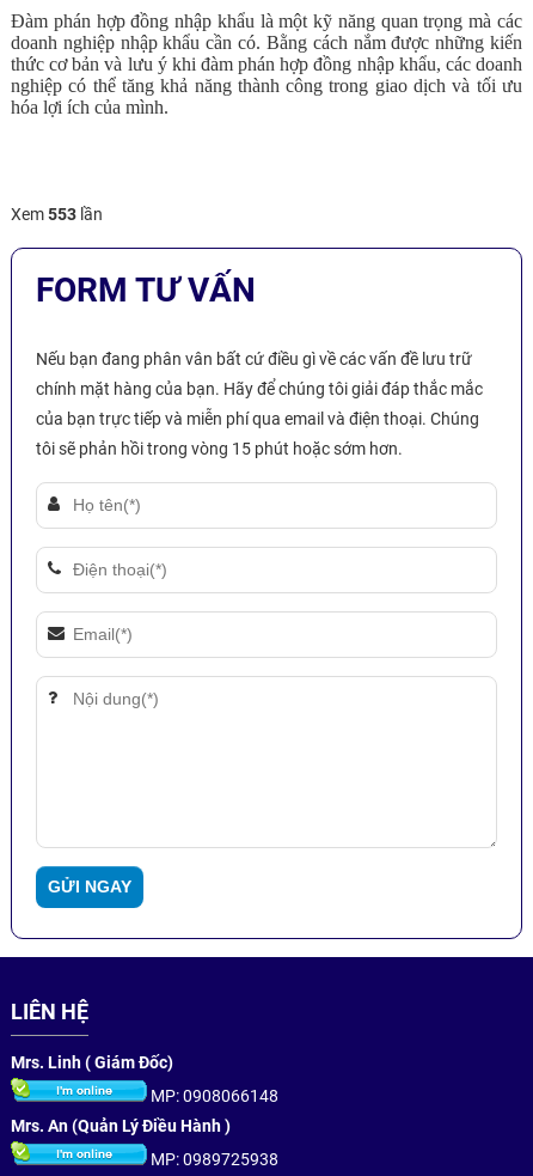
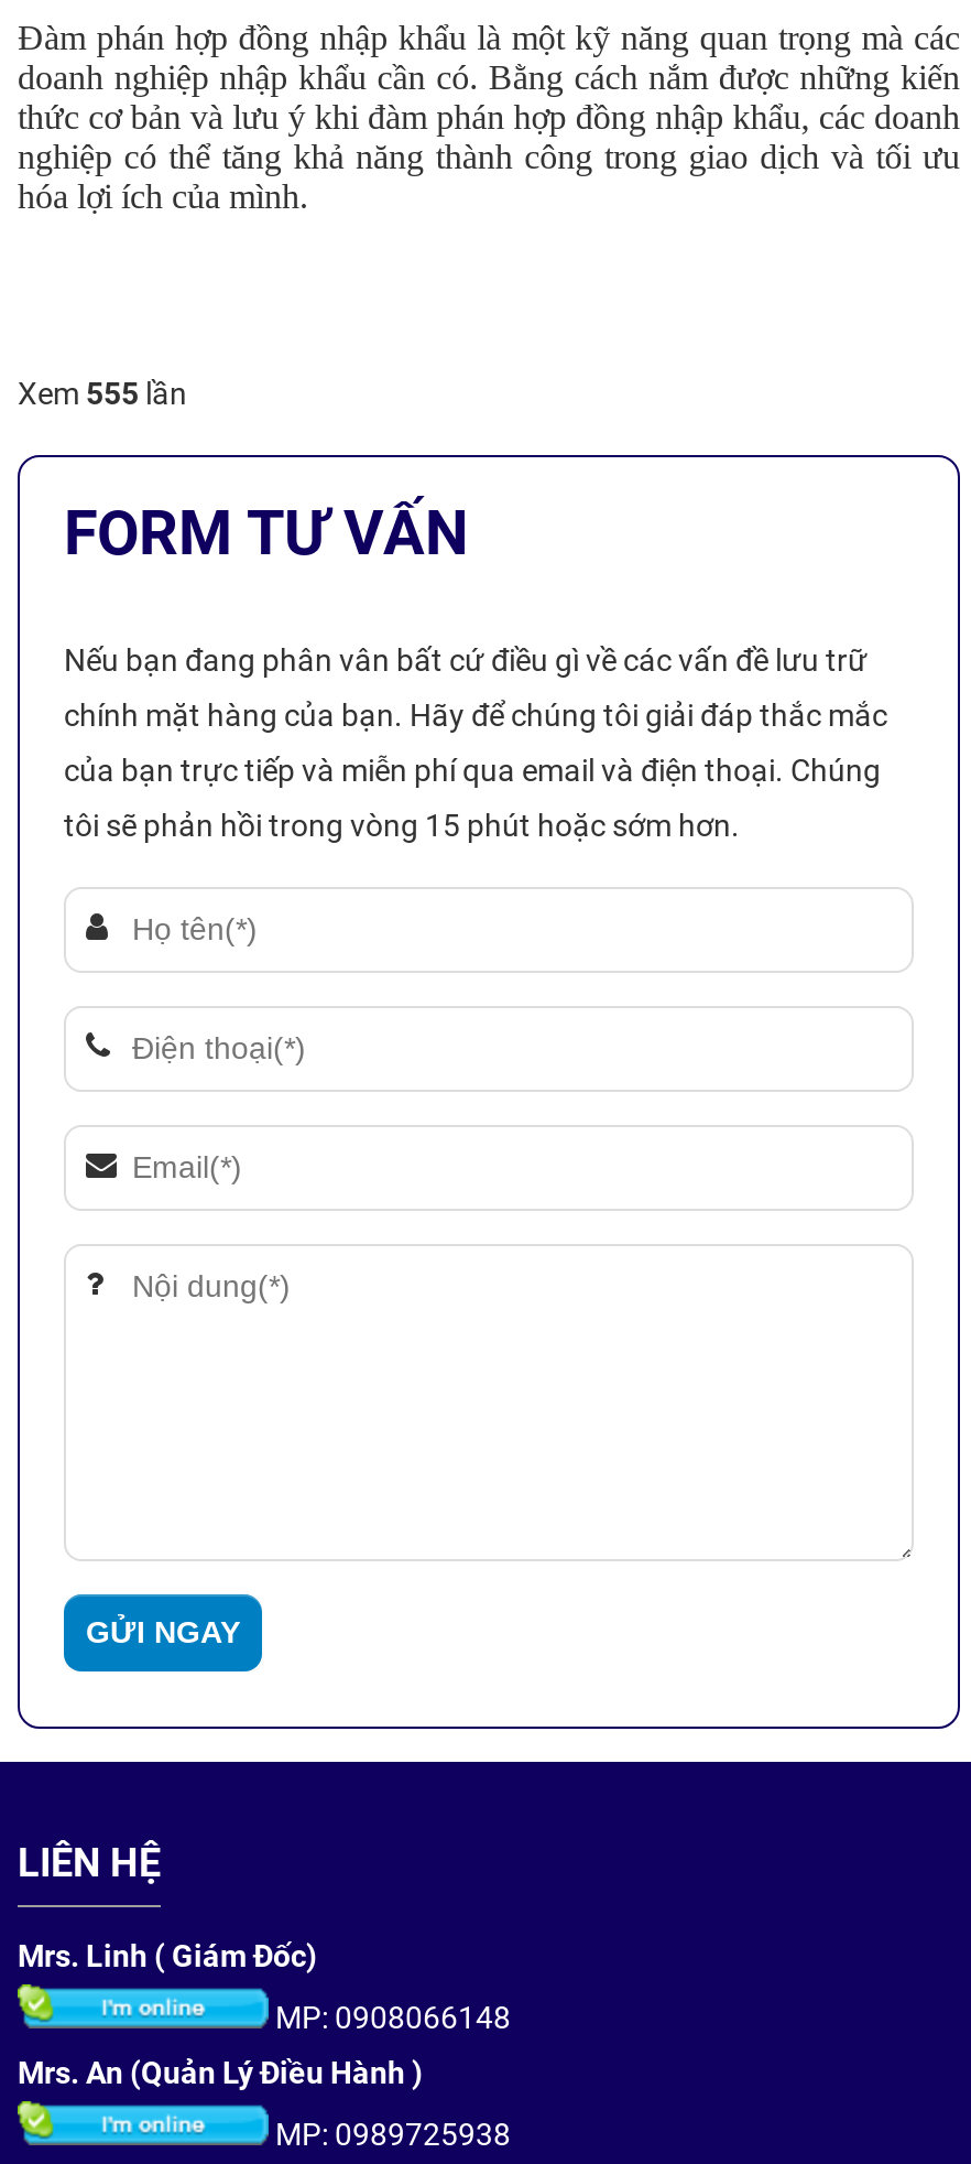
[11,204,103,223] Xem 553 lần -> [18,375,187,410] Xem 555 lần

